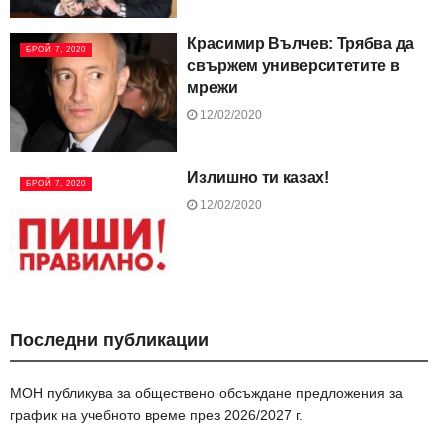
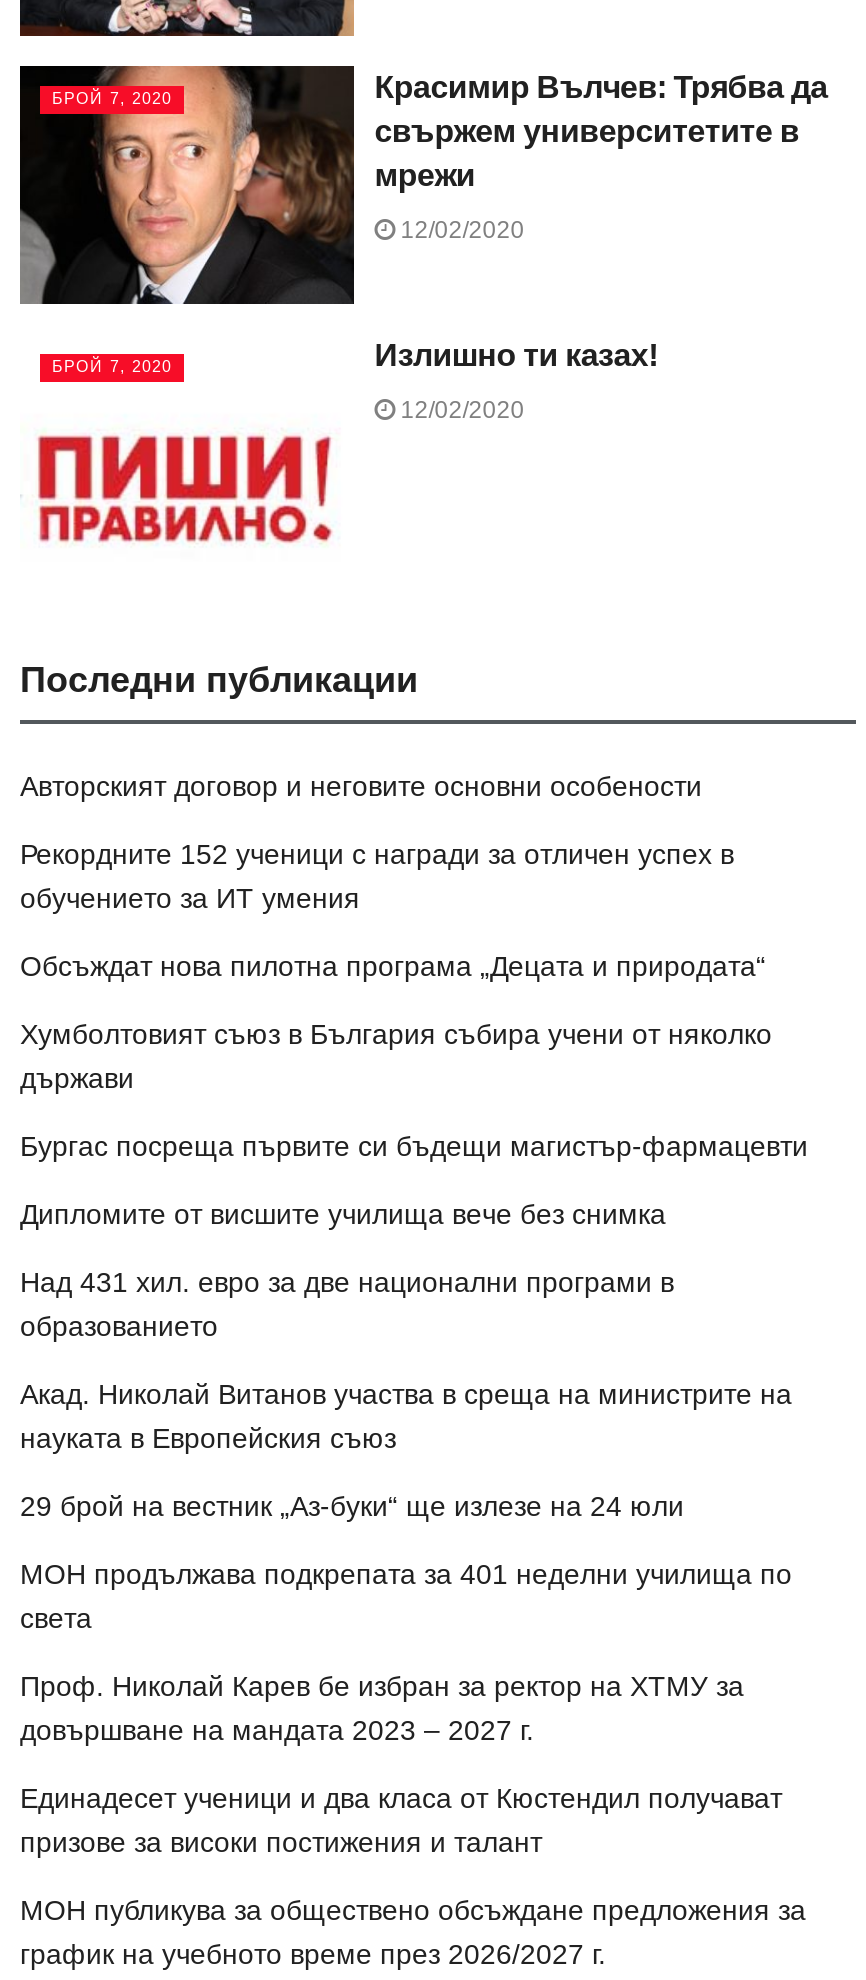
none -> [20,770,808,1858] Авторският договор и неговите основни особености | Рекордните 152 ученици с награди за отличен успех в | обучението за ИТ умения | Обсъждат нова пилотна програма „Децата и природата“ | Хумболтовият съюз в България събира учени от няколко | държави | Бургас посреща първите си бъдещи магистър-фармацевти | Дипломите от висшите училища вече без снимка | Над 431 хил. евро за две национални програми в | образованието | Акад. Николай Витанов участва в среща на министрите на | науката в Европейския съюз | 29 брой на вестник „Аз-буки“ ще излезе на 24 юли | МОН продължава подкрепата за 401 неделни училища по | света | Проф. Николай Карев бе избран за ректор на ХТМУ за | довършване на мандата 2023 – 2027 г. | Единадесет ученици и два класа от Кюстендил получават | призове за високи постижения и талант

